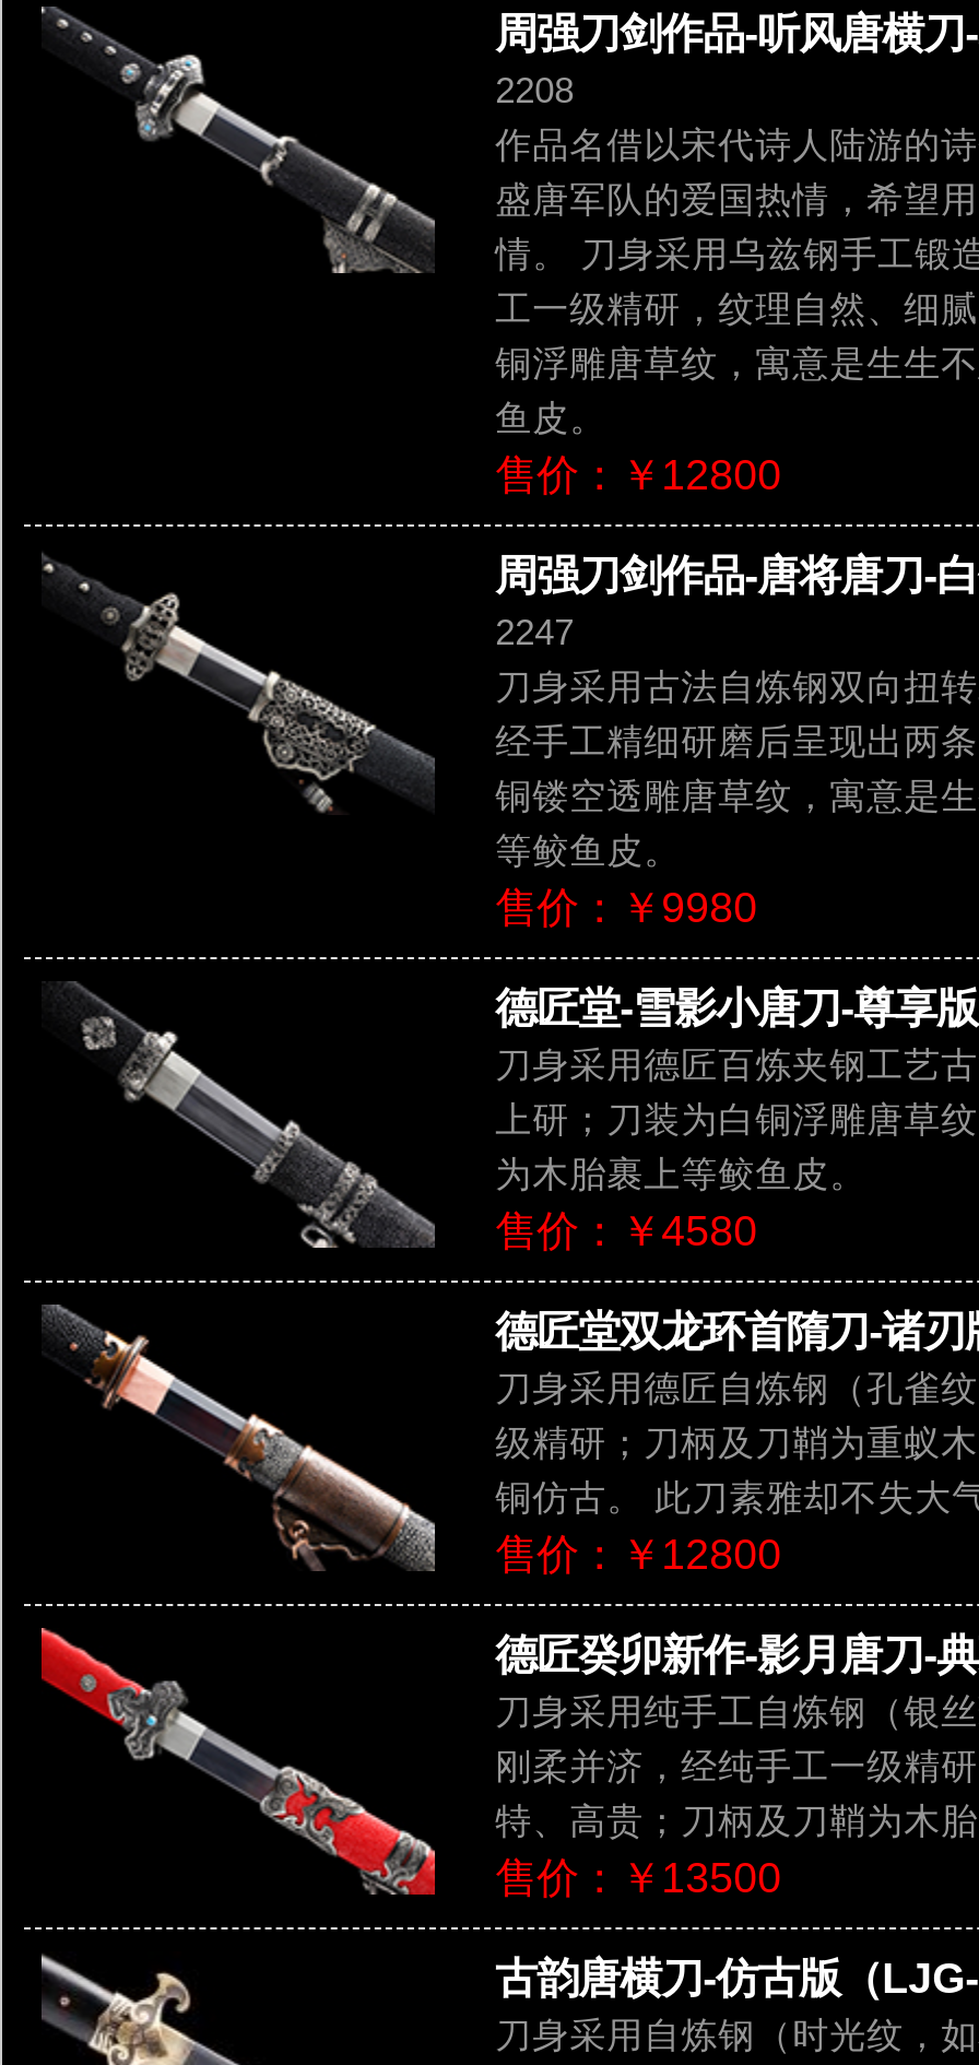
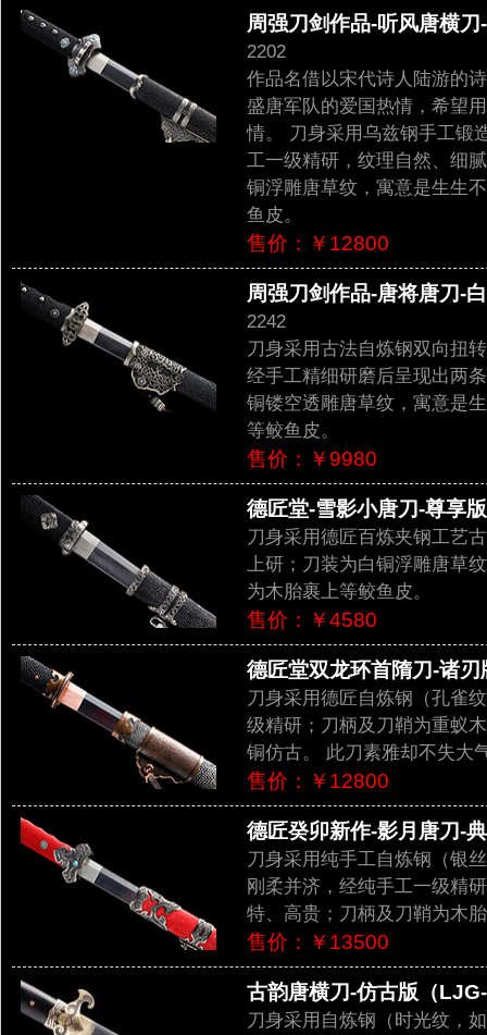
[495,70,574,111] 2208 -> [246,41,285,62] 2202
[495,612,574,653] 2247 -> [246,311,285,332] 2242

